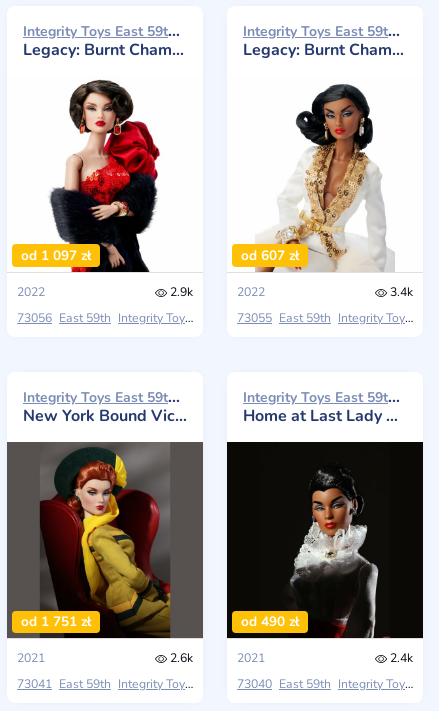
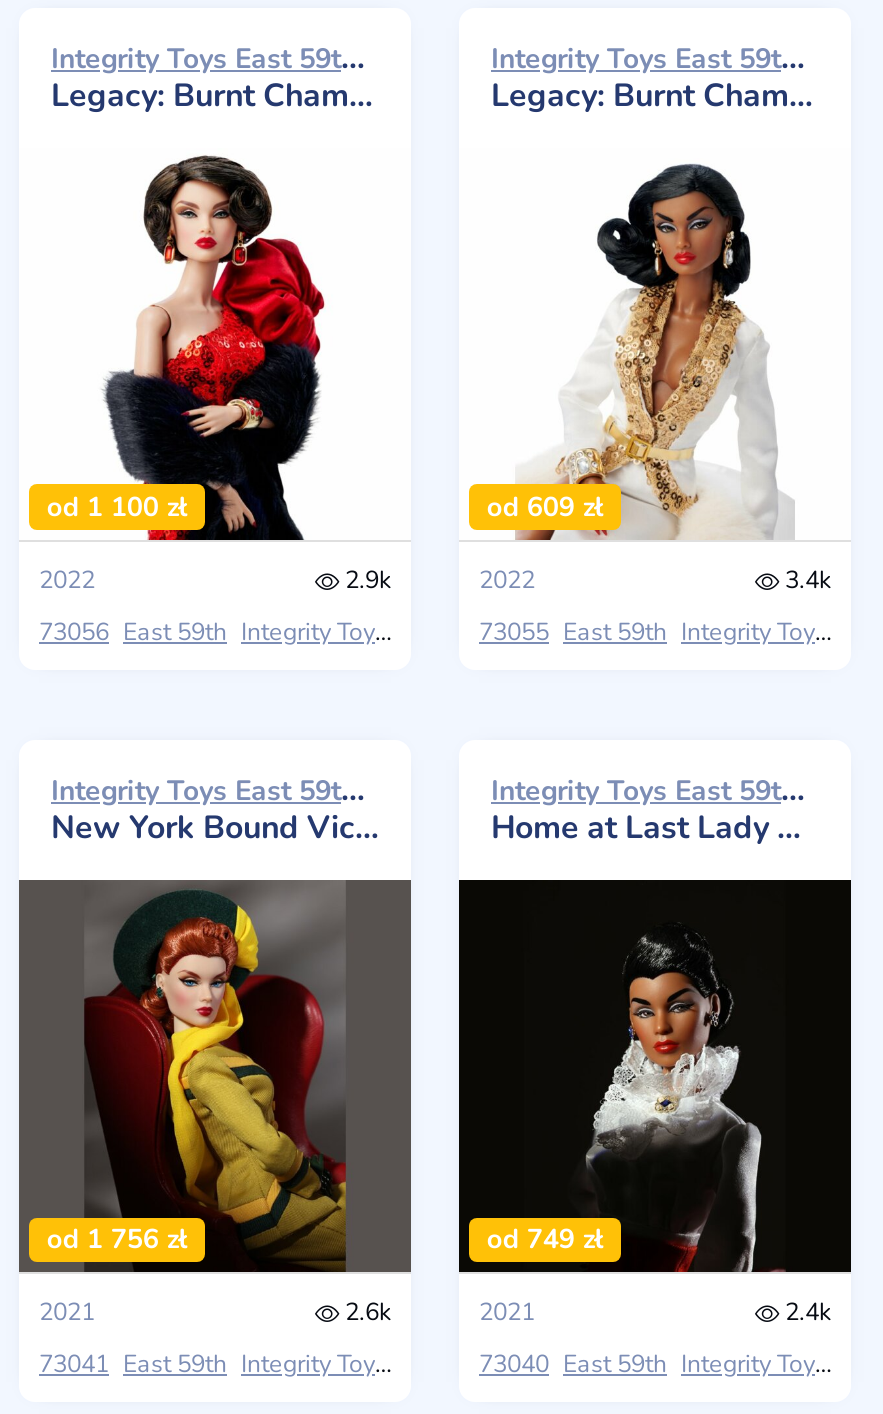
[21,246,91,265] od 1 097 zł -> [47,488,187,526] od 1 100 zł
[241,246,299,265] od 607 zł -> [487,488,603,526] od 609 zł
[21,612,91,631] od 1 751 zł -> [47,1221,187,1259] od 1 756 zł
[241,612,299,631] od 490 zł -> [487,1221,603,1259] od 749 zł

